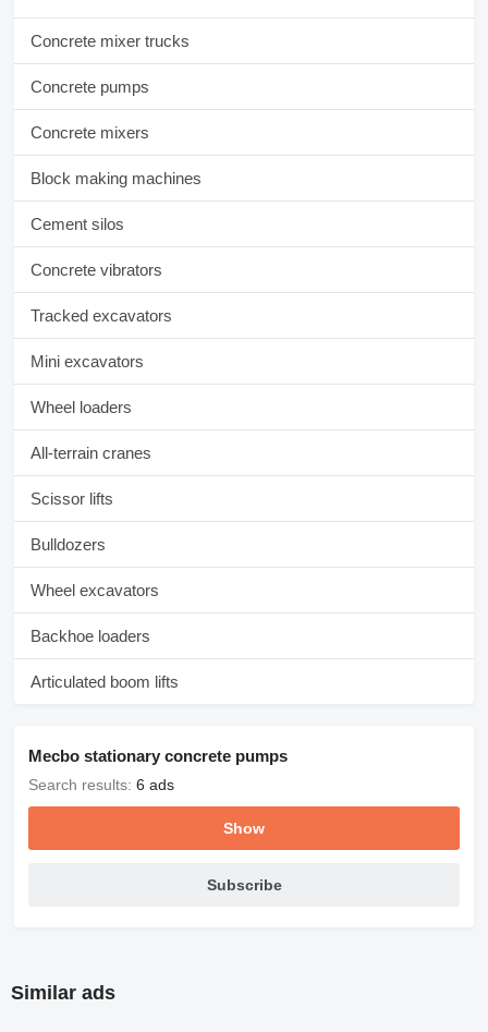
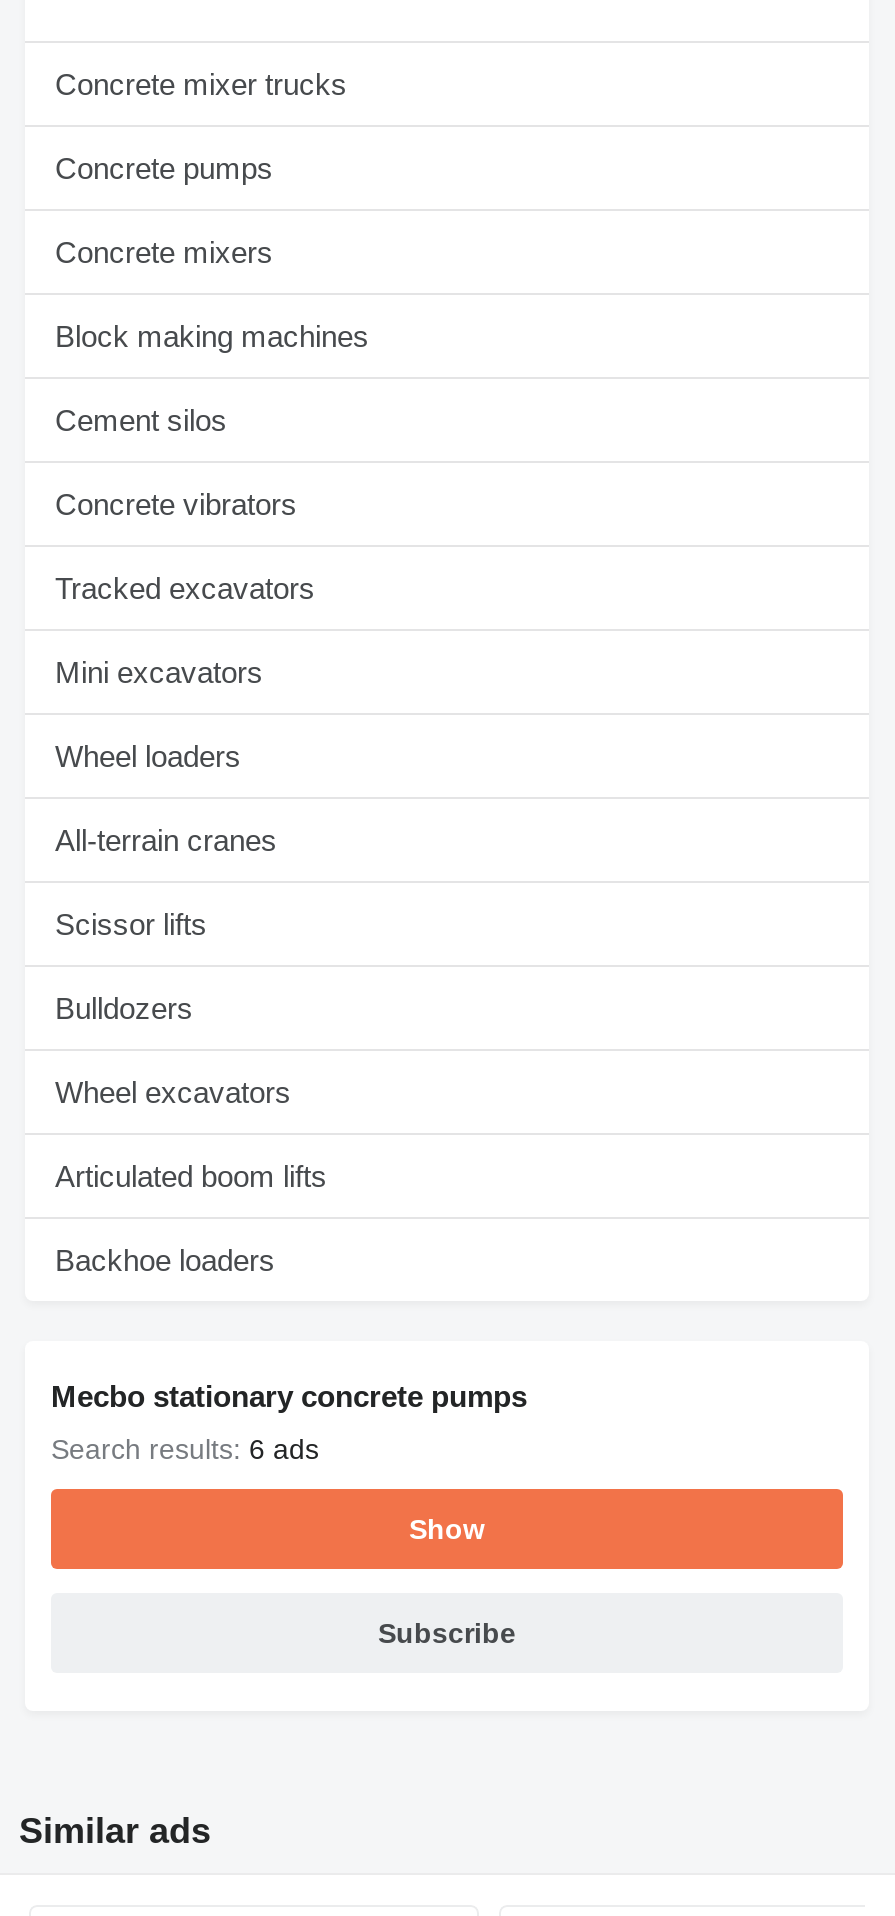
moved [30,627,150,645] -> [55,1243,275,1277]: Backhoe loaders
moved [30,673,179,691] -> [55,1159,327,1193]: Articulated boom lifts

